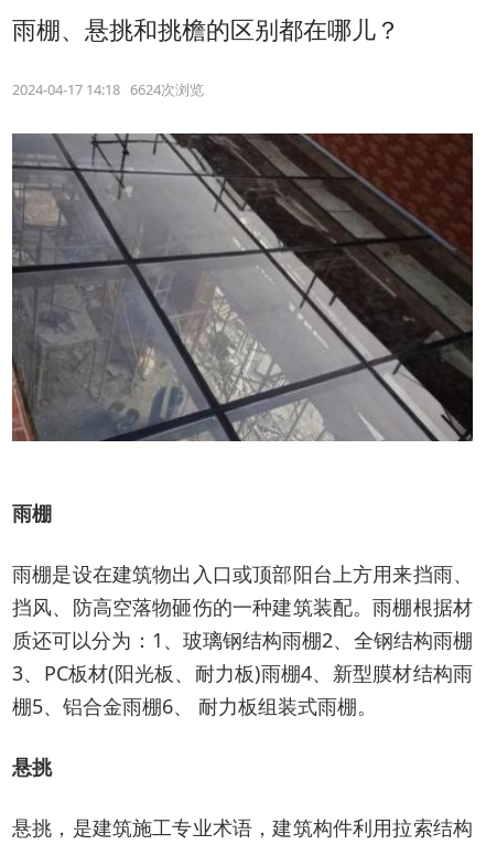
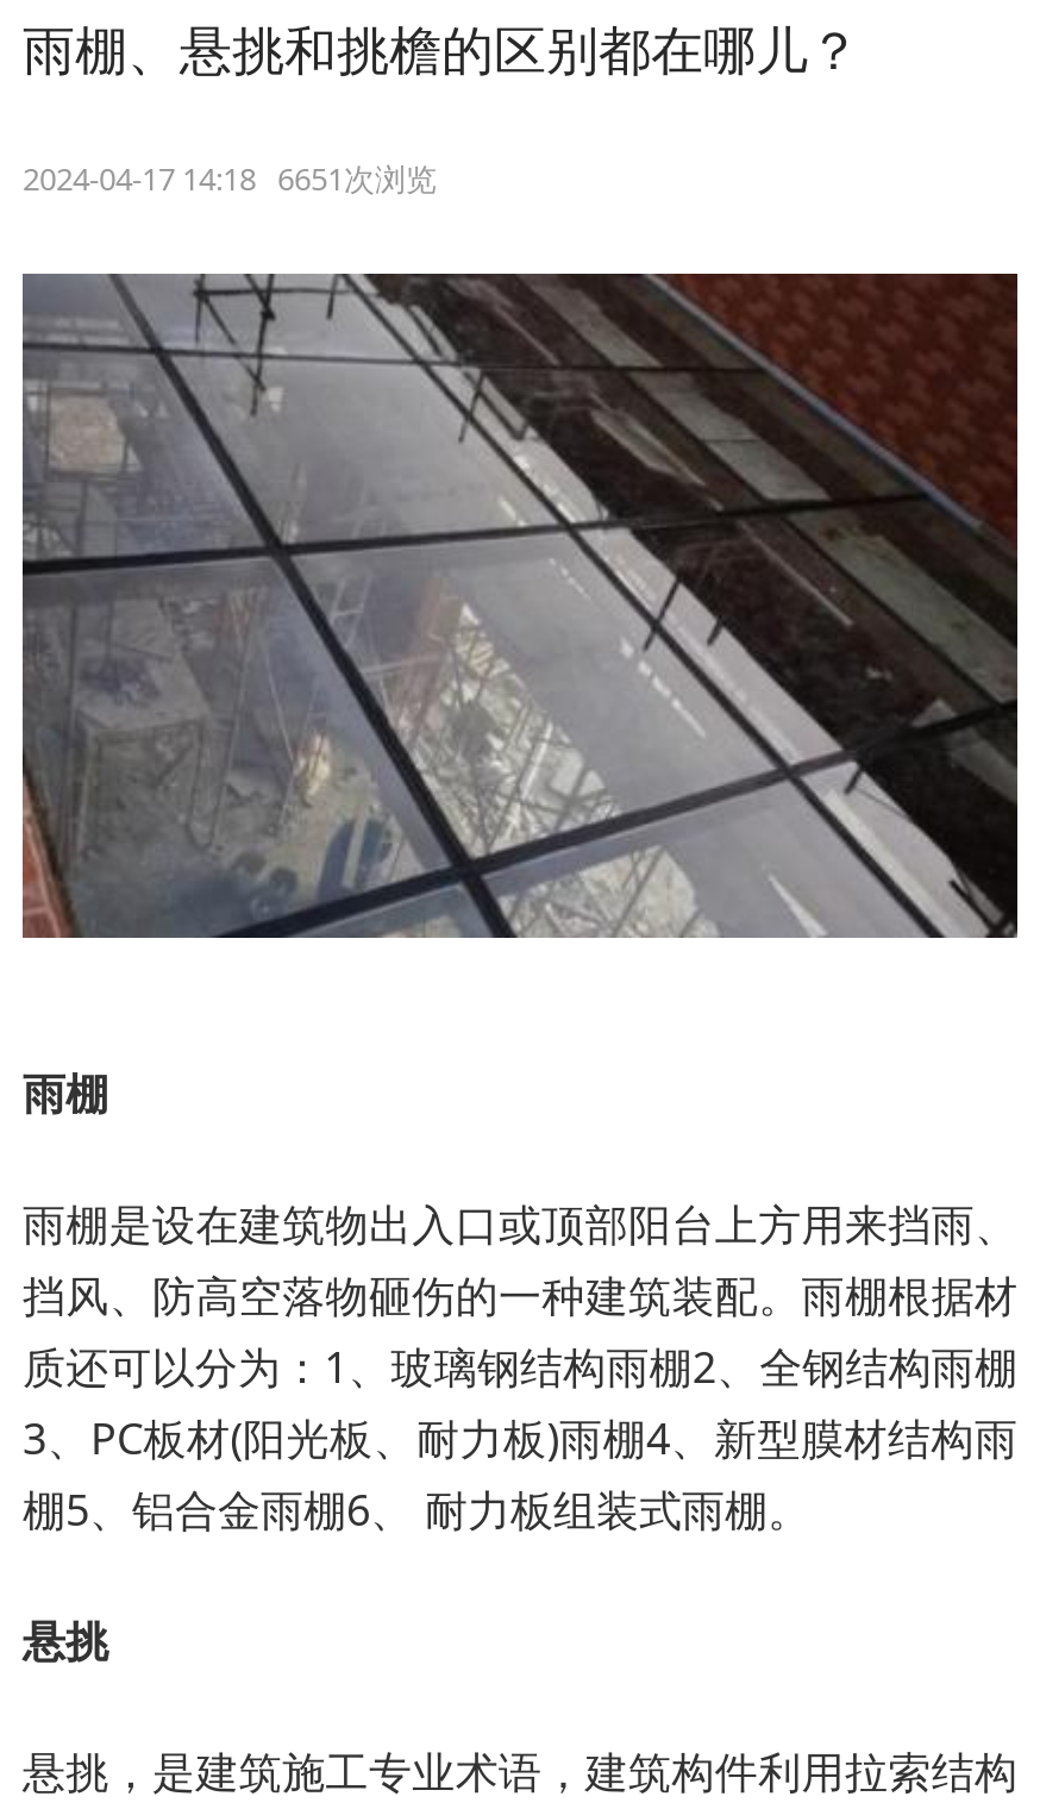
[12,79,204,99] 2024-04-17 14:18 6624次浏览 -> [23,157,437,200] 2024-04-17 14:18 6651次浏览

